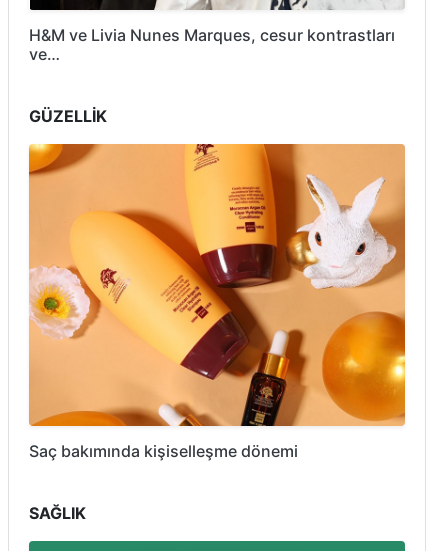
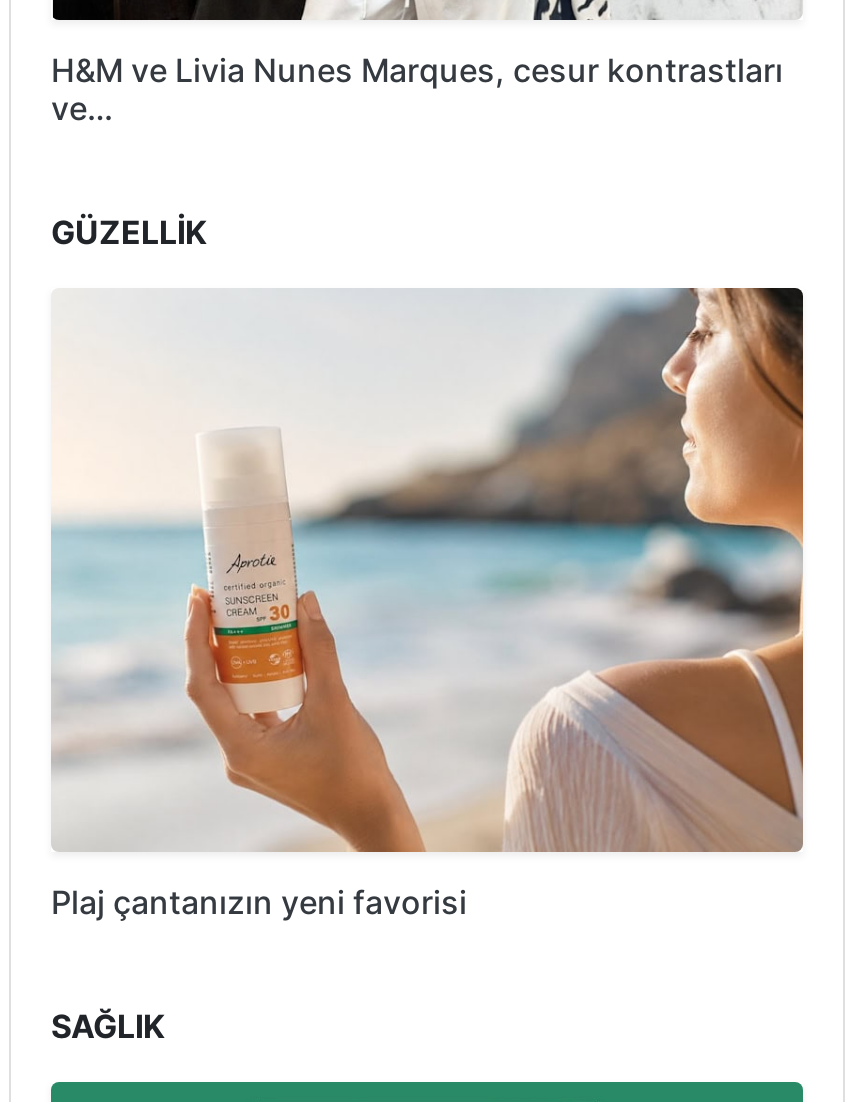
[28,143,406,460] [image] | Saç bakımında kişiselleşme dönemi -> [51,286,805,921] [image] | Plaj çantanızın yeni favorisi

